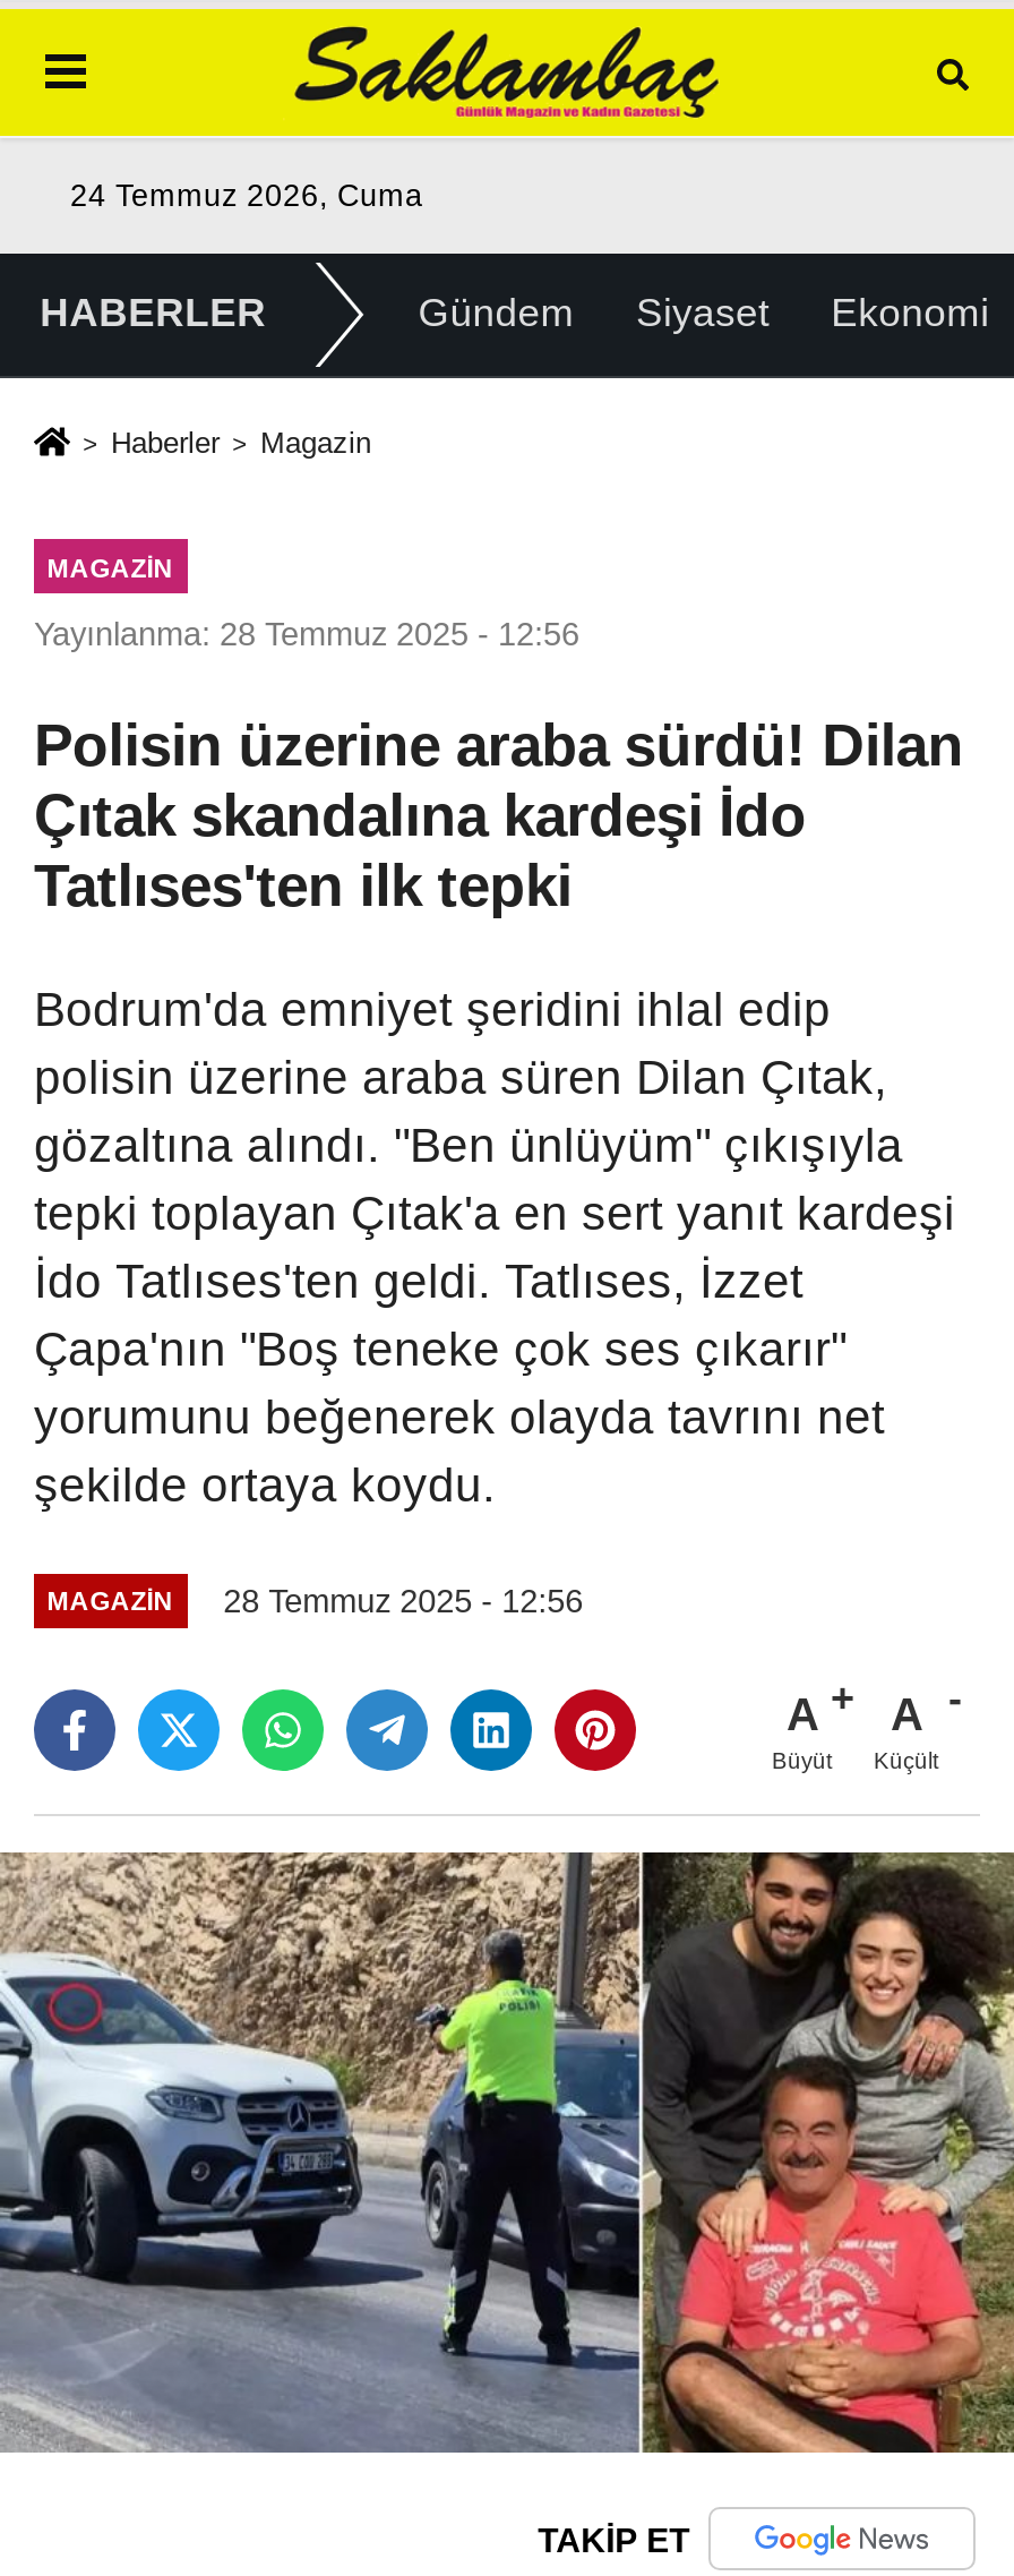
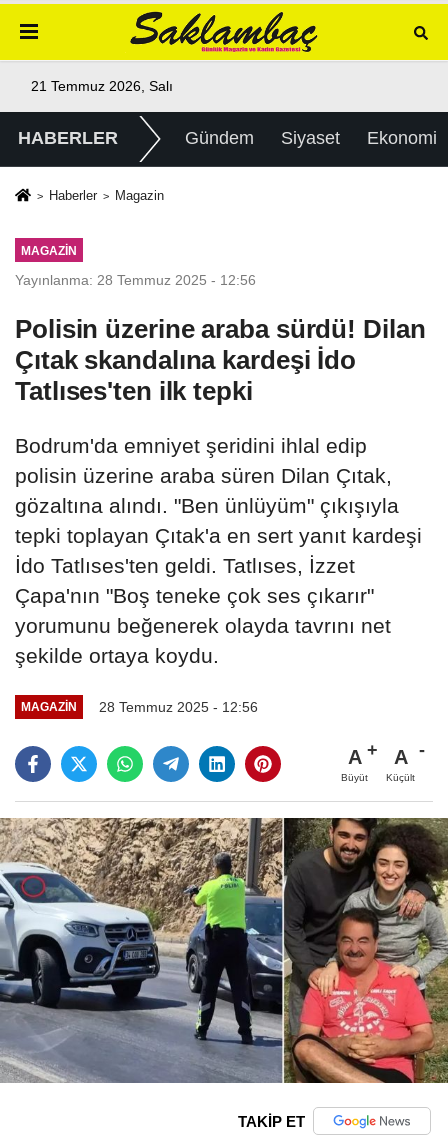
[70,179,423,213] 24 Temmuz 2026, Cuma -> [31,79,173,94] 21 Temmuz 2026, Salı

